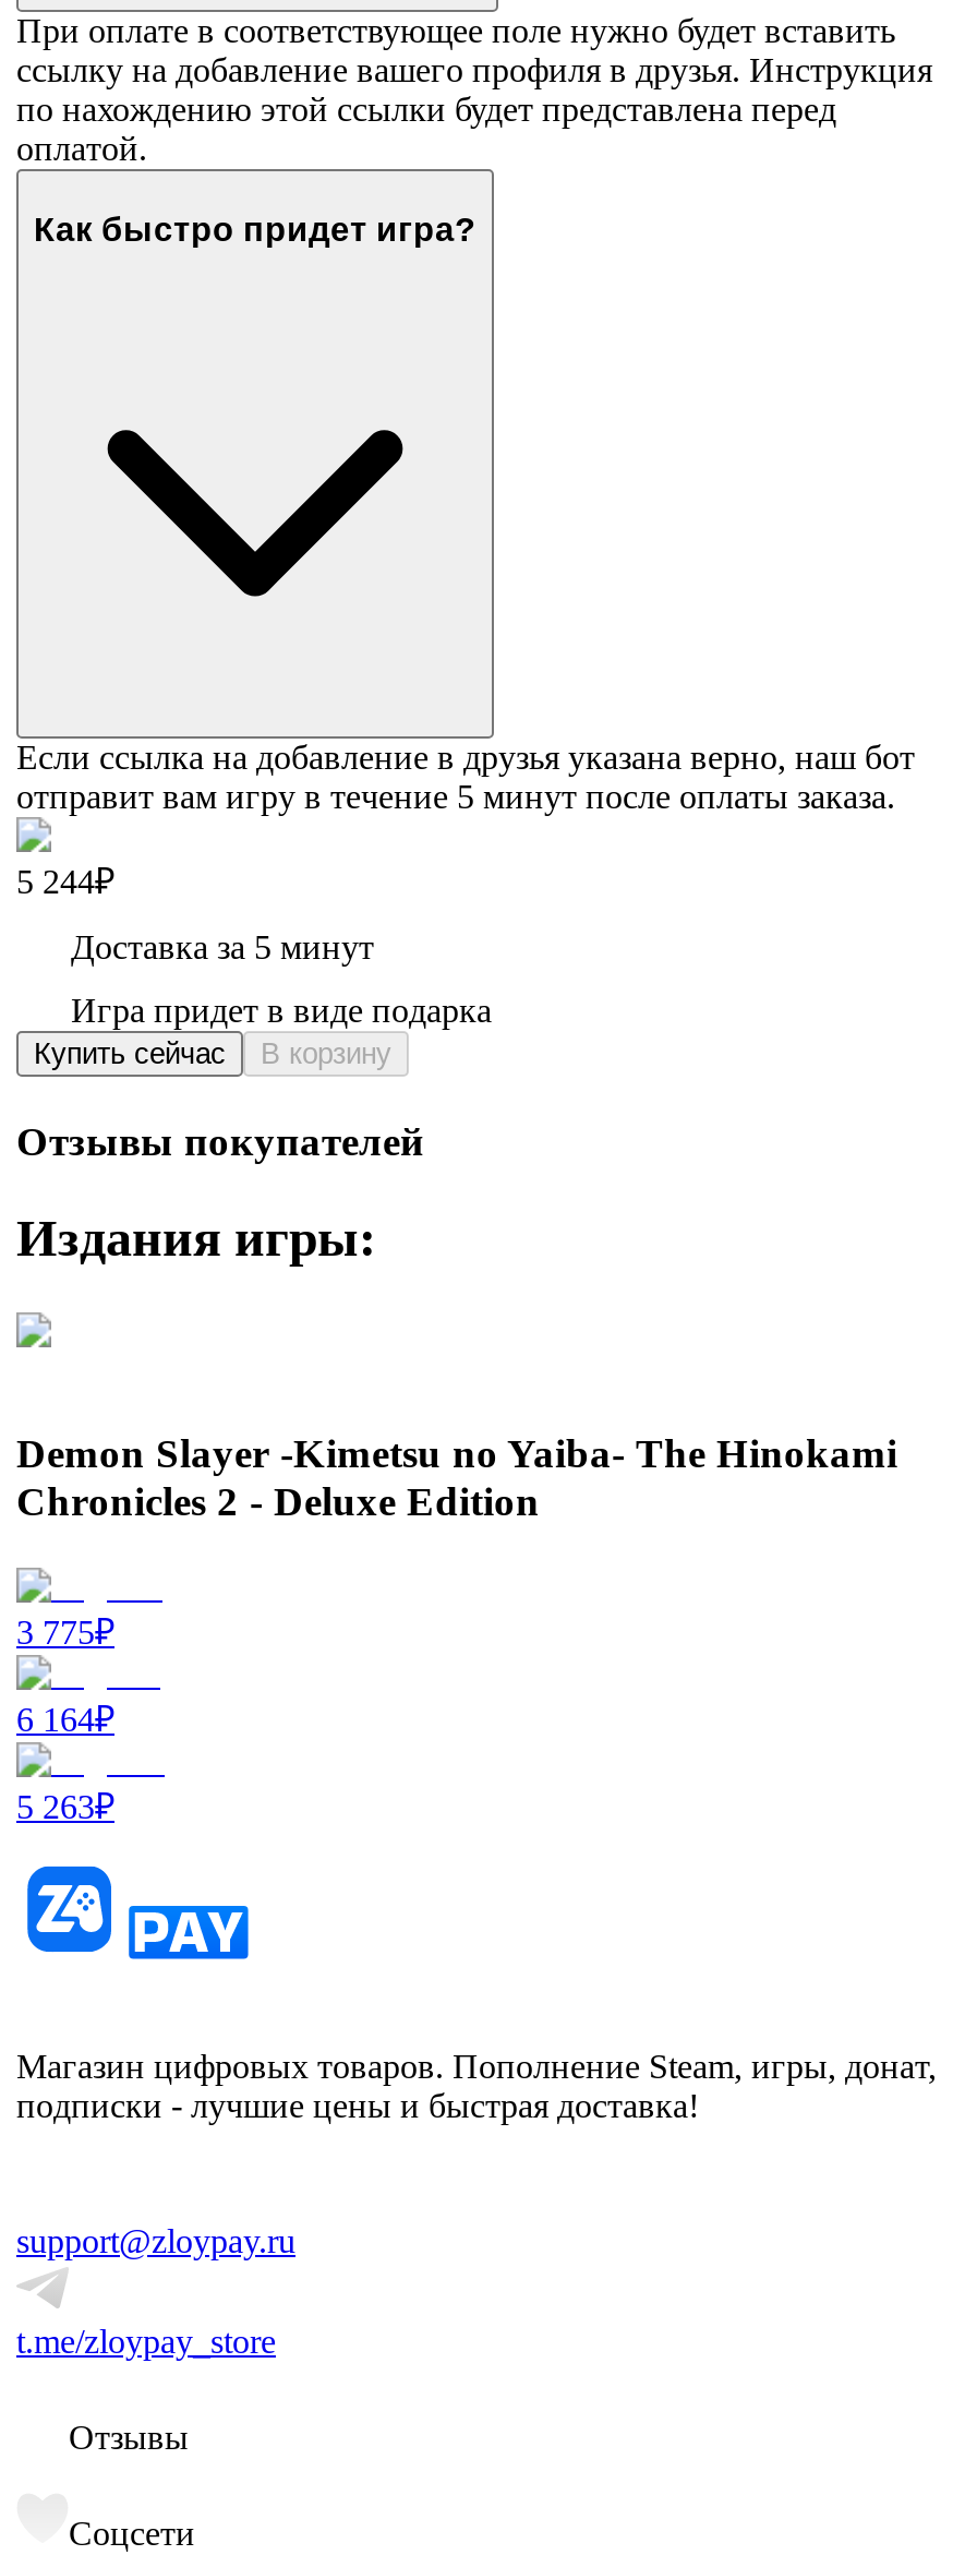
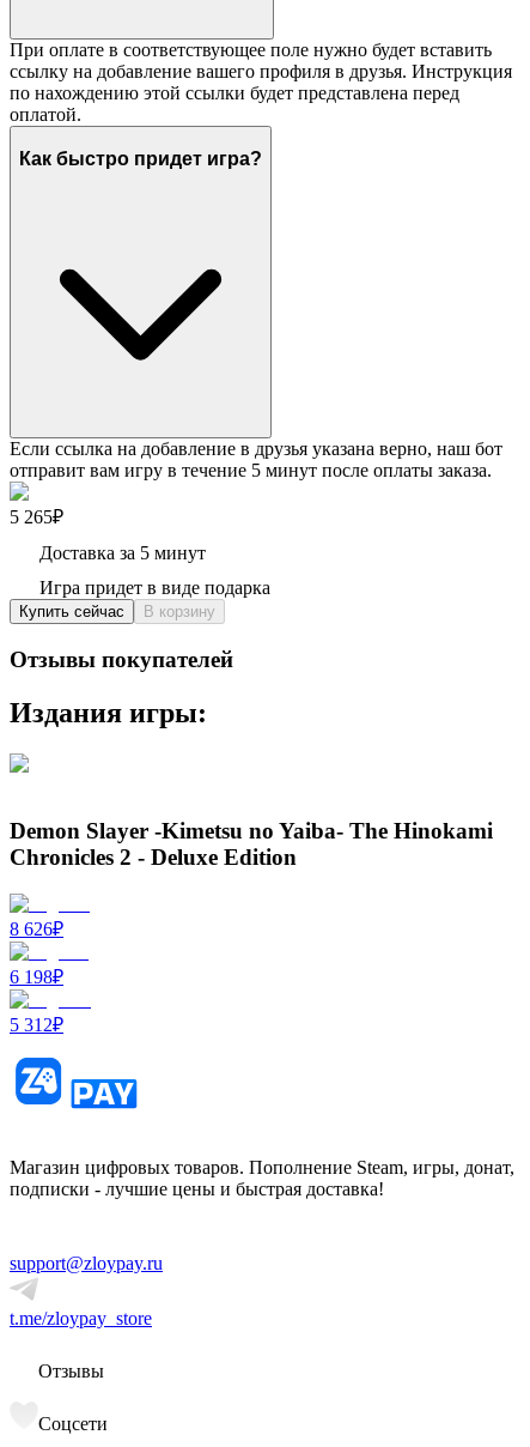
[16,863,114,900] 5 244₽ -> [10,507,63,527] 5 265₽
[16,1614,114,1651] 3 775₽ -> [10,919,63,939] 8 626₽
[16,1701,114,1738] 6 164₽ -> [10,967,63,987] 6 198₽
[16,1788,114,1825] 5 263₽ -> [10,1015,63,1035] 5 312₽

